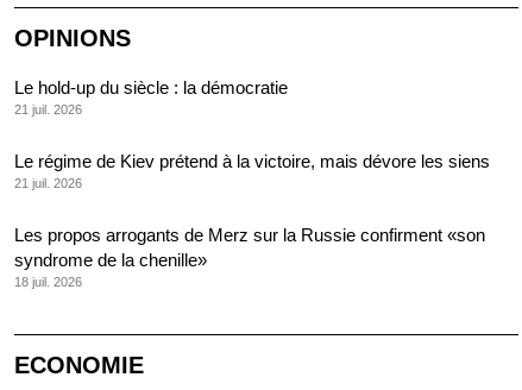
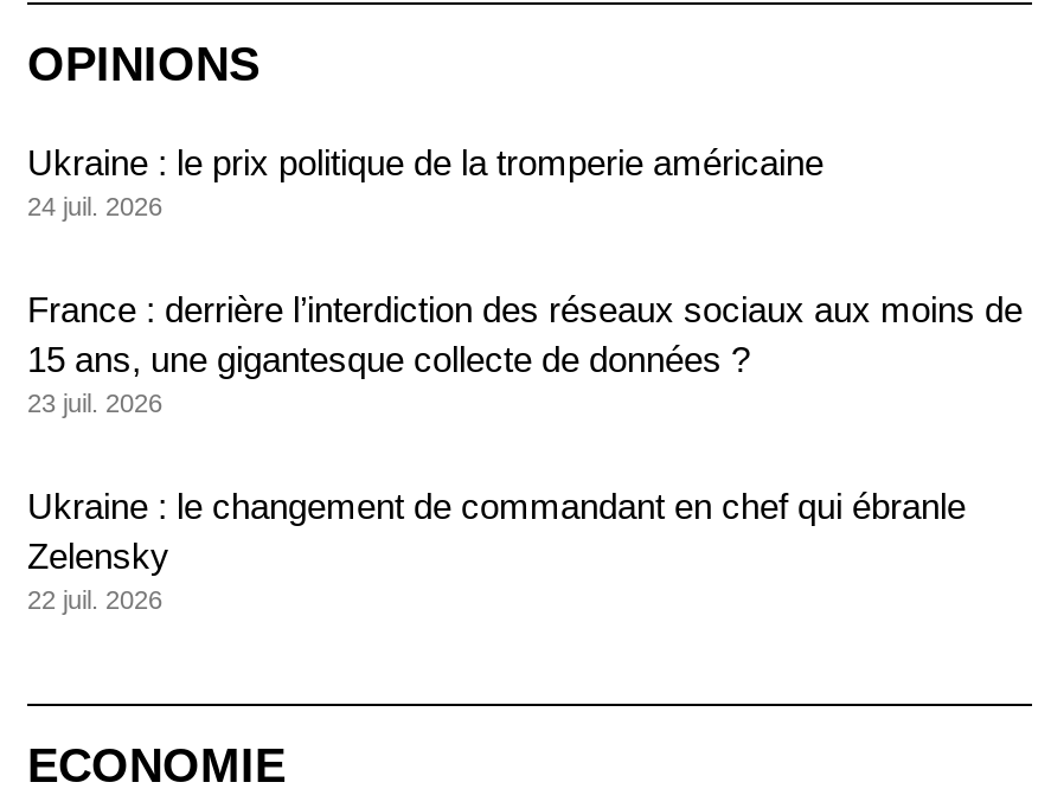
[14,77,288,117] Le hold-up du siècle : la démocratie | 21 juil. 2026 -> [27,142,824,220] Ukraine : le prix politique de la tromperie américaine | 24 juil. 2026
[14,151,490,190] Le régime de Kiev prétend à la victoire, mais dévore les siens | 21 juil. 2026 -> [27,289,1023,417] France : derrière l’interdiction des réseaux sociaux aux moins de | 15 ans, une gigantesque collecte de données ? | 23 juil. 2026
[14,225,485,289] Les propos arrogants de Merz sur la Russie confirment «son | syndrome de la chenille» | 18 juil. 2026 -> [27,486,966,614] Ukraine : le changement de commandant en chef qui ébranle | Zelensky | 22 juil. 2026

